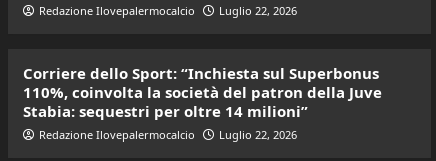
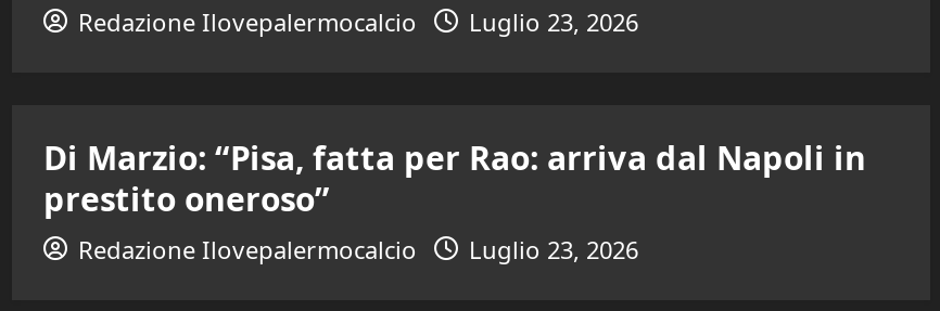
[38,3,296,18] Redazione Ilovepalermocalcio Luglio 22, 2026 -> [78,6,638,39] Redazione Ilovepalermocalcio Luglio 23, 2026
[22,63,381,121] Corriere dello Sport: “Inchiesta sul Superbonus | 110%, coinvolta la società del patron della Juve | Stabia: sequestri per oltre 14 milioni” -> [43,136,866,221] Di Marzio: “Pisa, fatta per Rao: arriva dal Napoli in | prestito oneroso”
[38,127,296,142] Redazione Ilovepalermocalcio Luglio 22, 2026 -> [78,234,638,266] Redazione Ilovepalermocalcio Luglio 23, 2026

